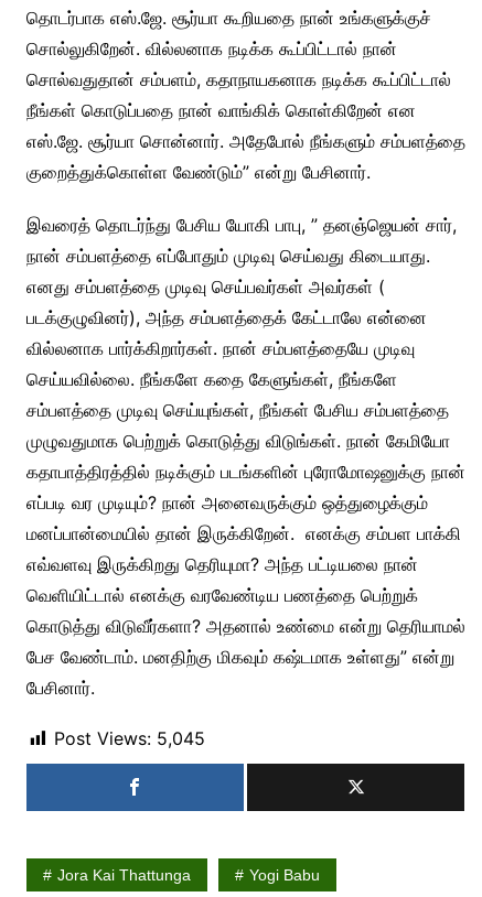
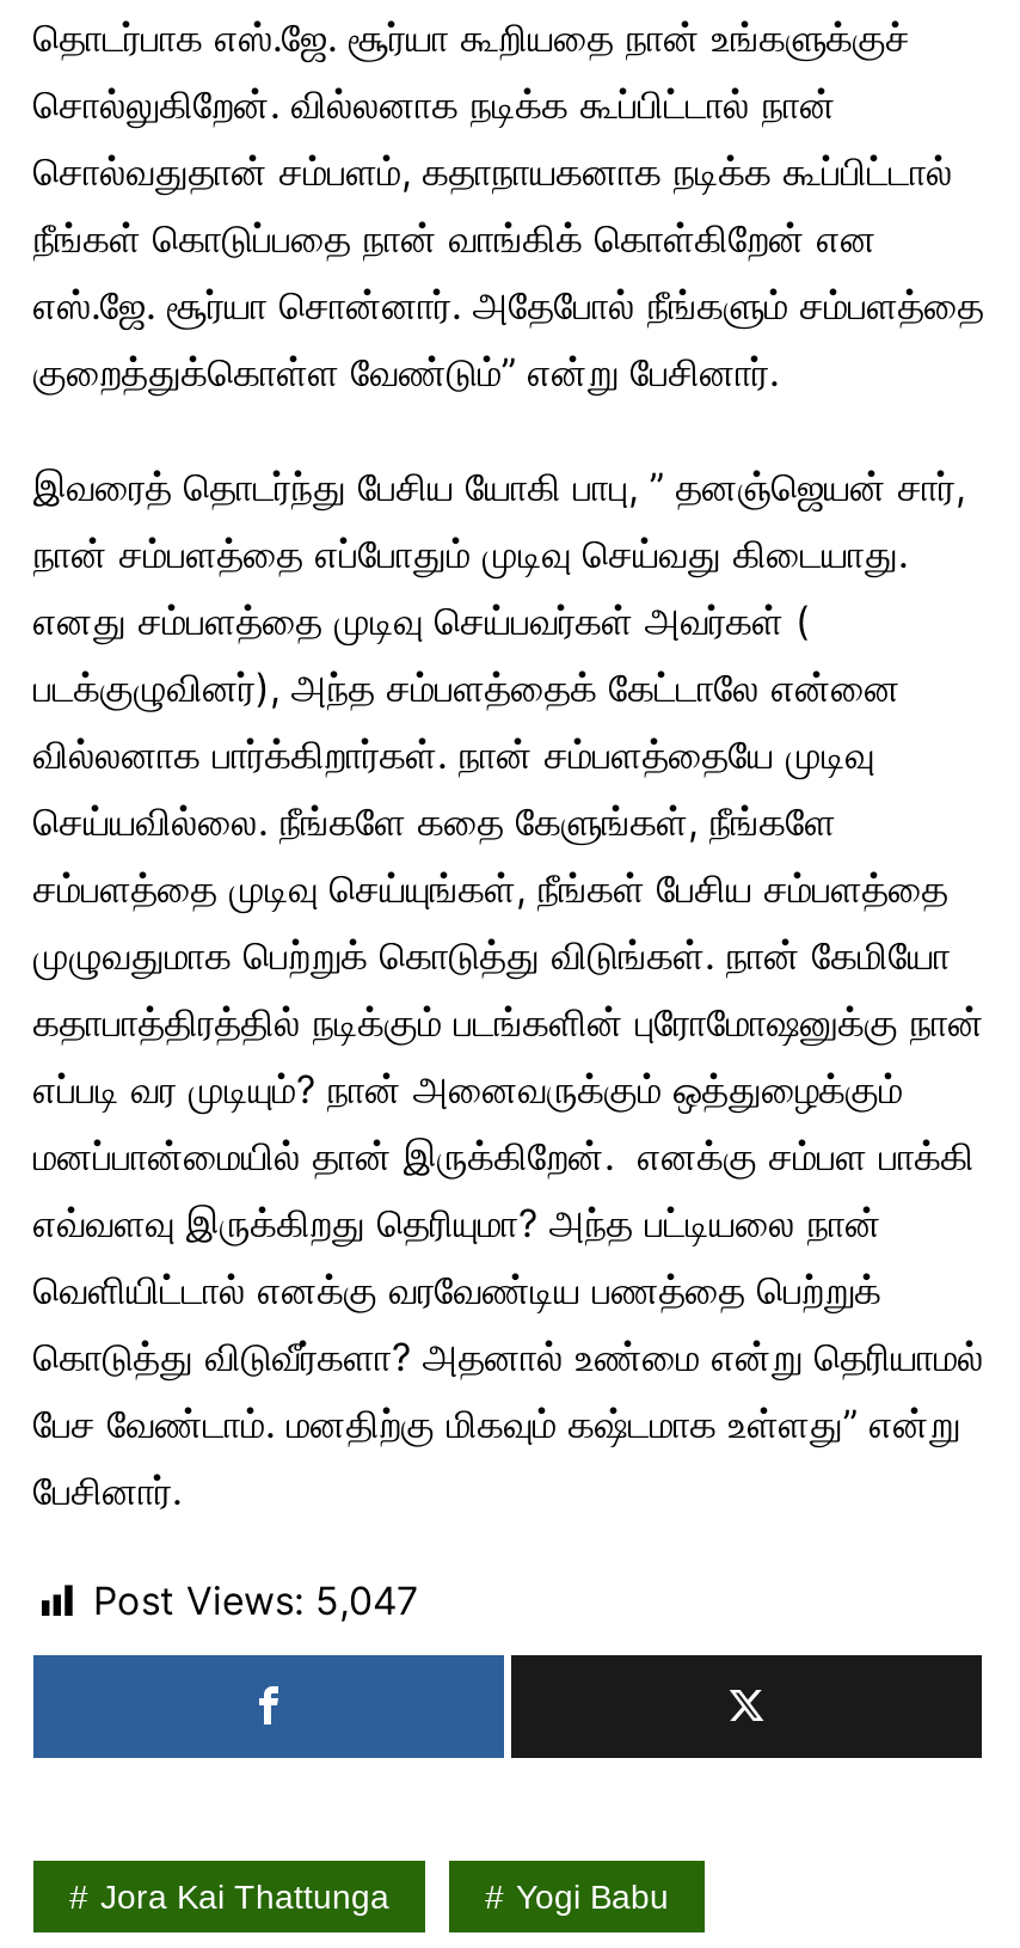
[54,728,205,750] Post Views: 5,045 -> [93,1576,418,1624] Post Views: 5,047

